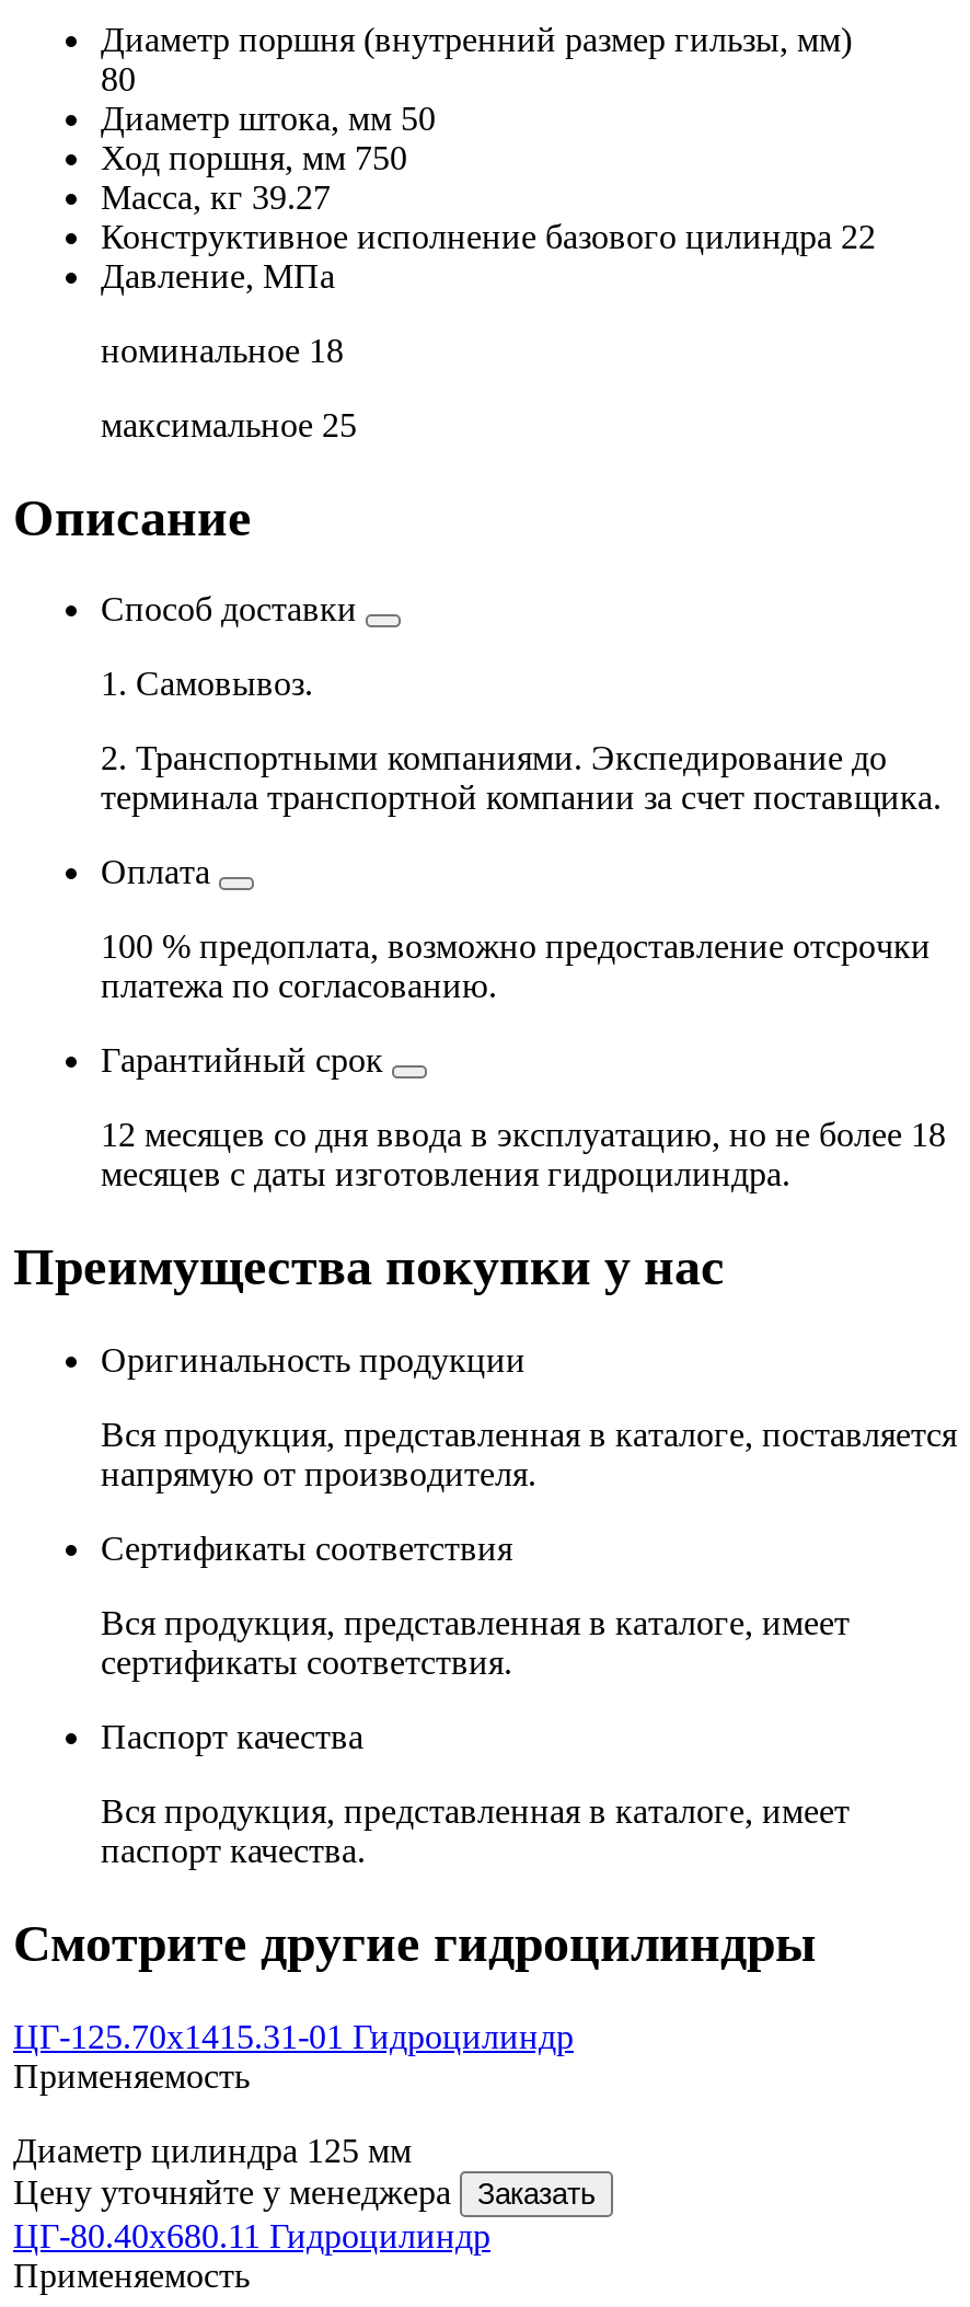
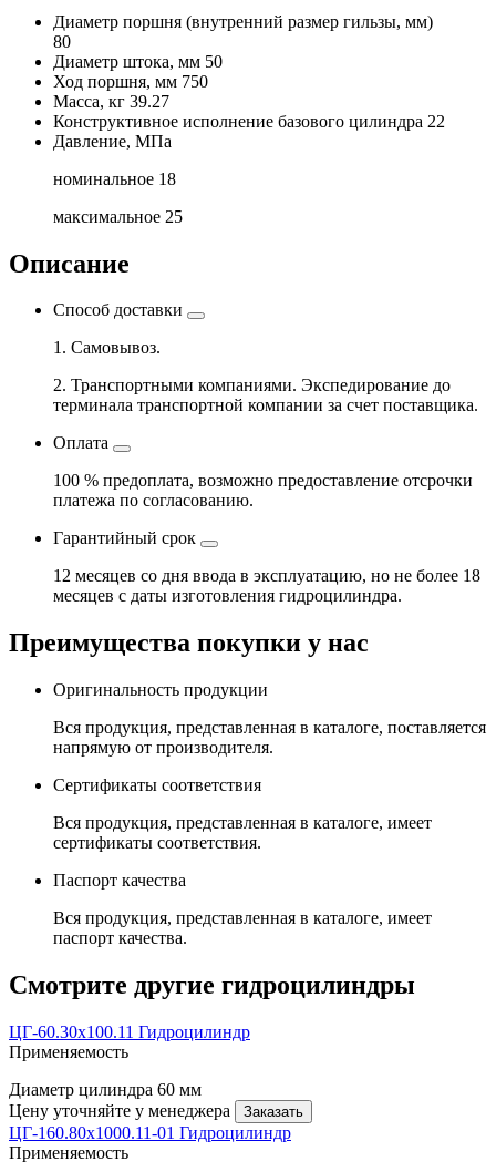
[13,2018,574,2055] ЦГ-125.70х1415.31-01 Гидроцилиндр -> [9,1023,250,1041] ЦГ-60.30х100.11 Гидроцилиндр
[13,2132,412,2169] Диаметр цилиндра 125 мм -> [9,1080,201,1099] Диаметр цилиндра 60 мм
[13,2217,490,2255] ЦГ-80.40х680.11 Гидроцилиндр -> [9,1123,291,1142] ЦГ-160.80х1000.11-01 Гидроцилиндр

